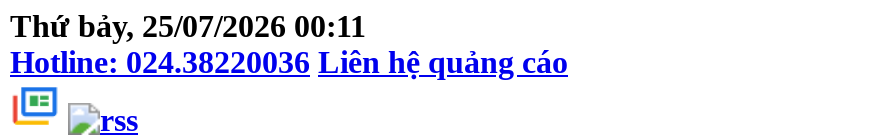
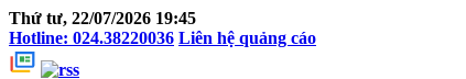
[10,9,366,43] Thứ bảy, 25/07/2026 00:11 -> [9,9,196,27] Thứ tư, 22/07/2026 19:45

